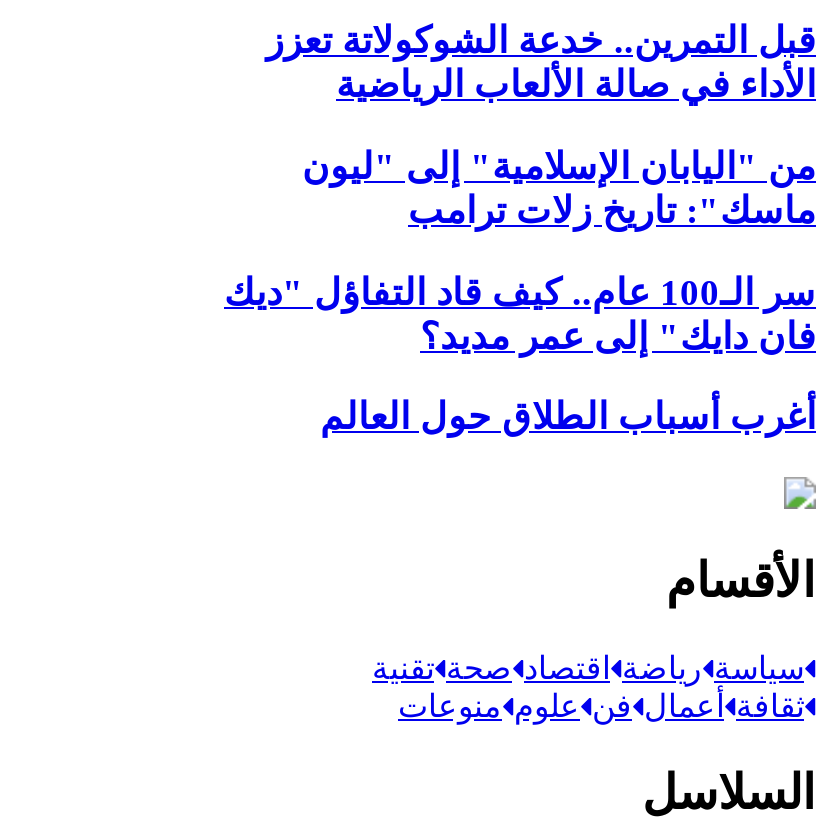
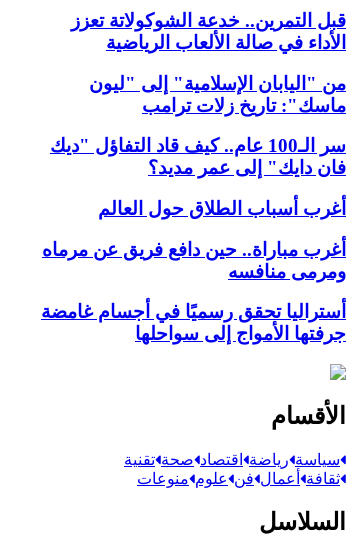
none -> [43,239,348,344] أغرب مباراة.. حين دافع فريق عن مرماه | ومرمى منافسه | أستراليا تحقق رسميًا في أجسام غامضة | جرفتها الأمواج إلى سواحلها

